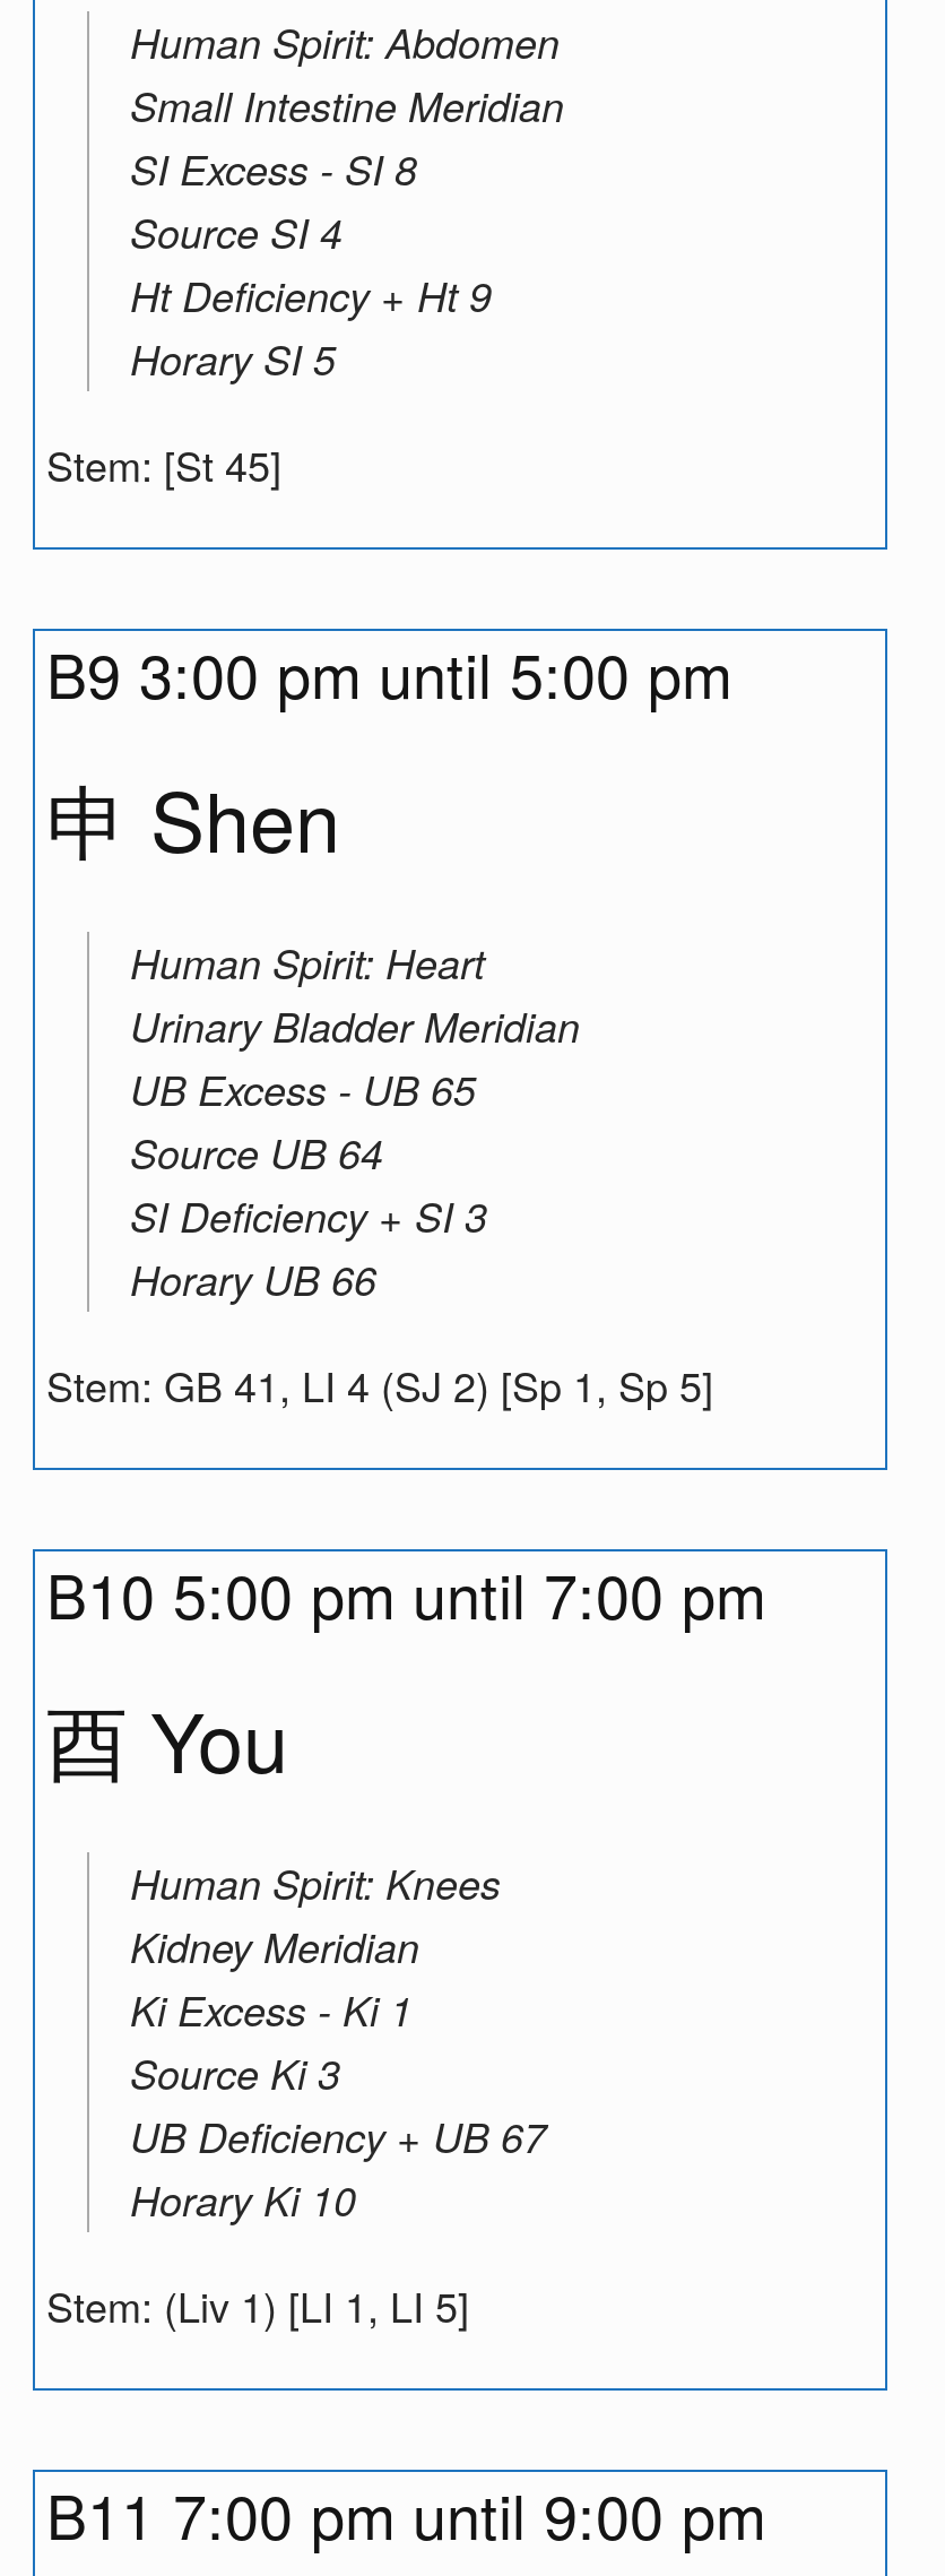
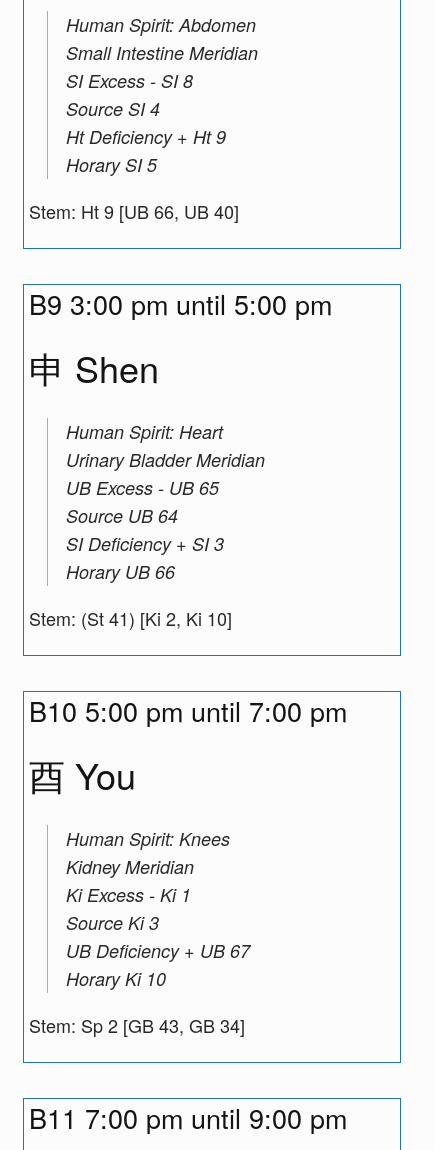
[46,434,281,493] Stem: [St 45] -> [29,198,239,224] Stem: Ht 9 [UB 66, UB 40]
[46,1355,713,1414] Stem: GB 41, LI 4 (SJ 2) [Sp 1, Sp 5] -> [29,605,232,631] Stem: (St 41) [Ki 2, Ki 10]
[46,2275,469,2334] Stem: (Liv 1) [LI 1, LI 5] -> [29,1012,245,1038] Stem: Sp 2 [GB 43, GB 34]

